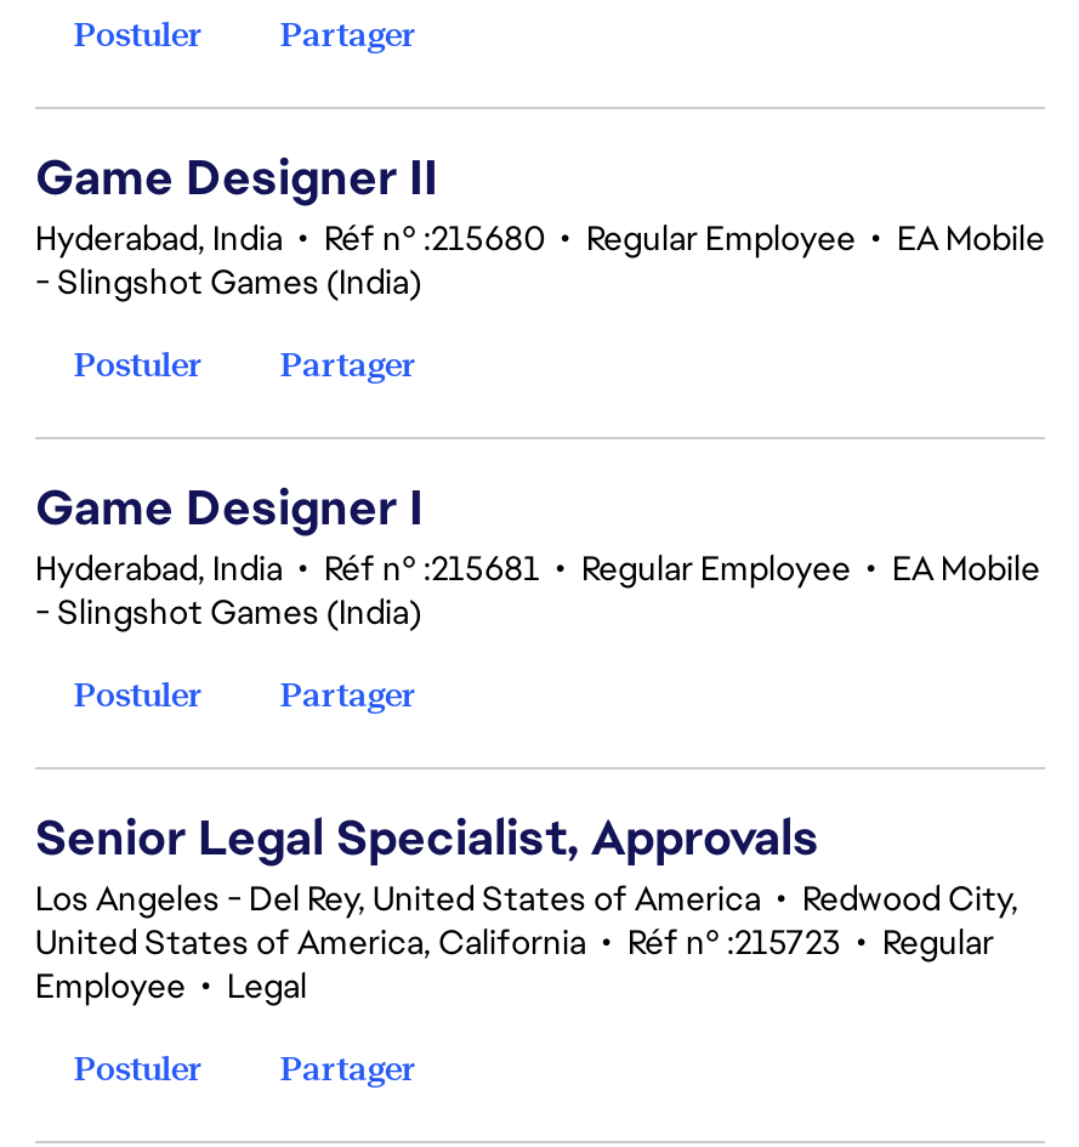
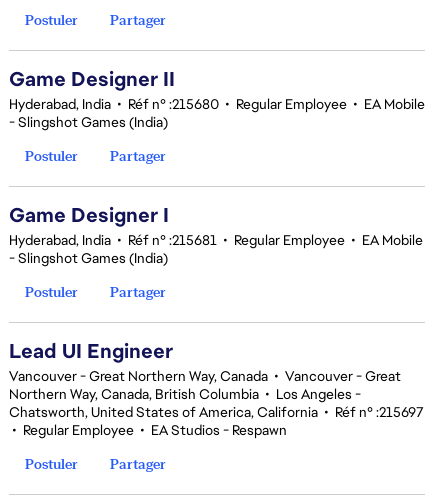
[35,806,1018,1007] Senior Legal Specialist, Approvals | Los Angeles - Del Rey, United States of America • Redwood City, | United States of America, California • Réf n° :215723 • Regular | Employee • Legal -> [9,338,424,439] Lead UI Engineer | Vancouver - Great Northern Way, Canada • Vancouver - Great | Northern Way, Canada, British Columbia • Los Angeles - | Chatsworth, United States of America, California • Réf n° :215697 | • Regular Employee • EA Studios - Respawn

